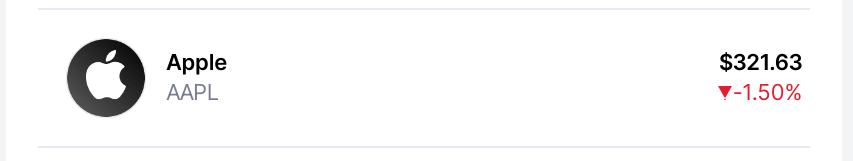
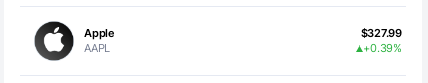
[719,49,802,77] $321.63 -> [360,26,402,40] $327.99
[733,79,802,107] -1.50% -> [363,41,402,55] +0.39%

